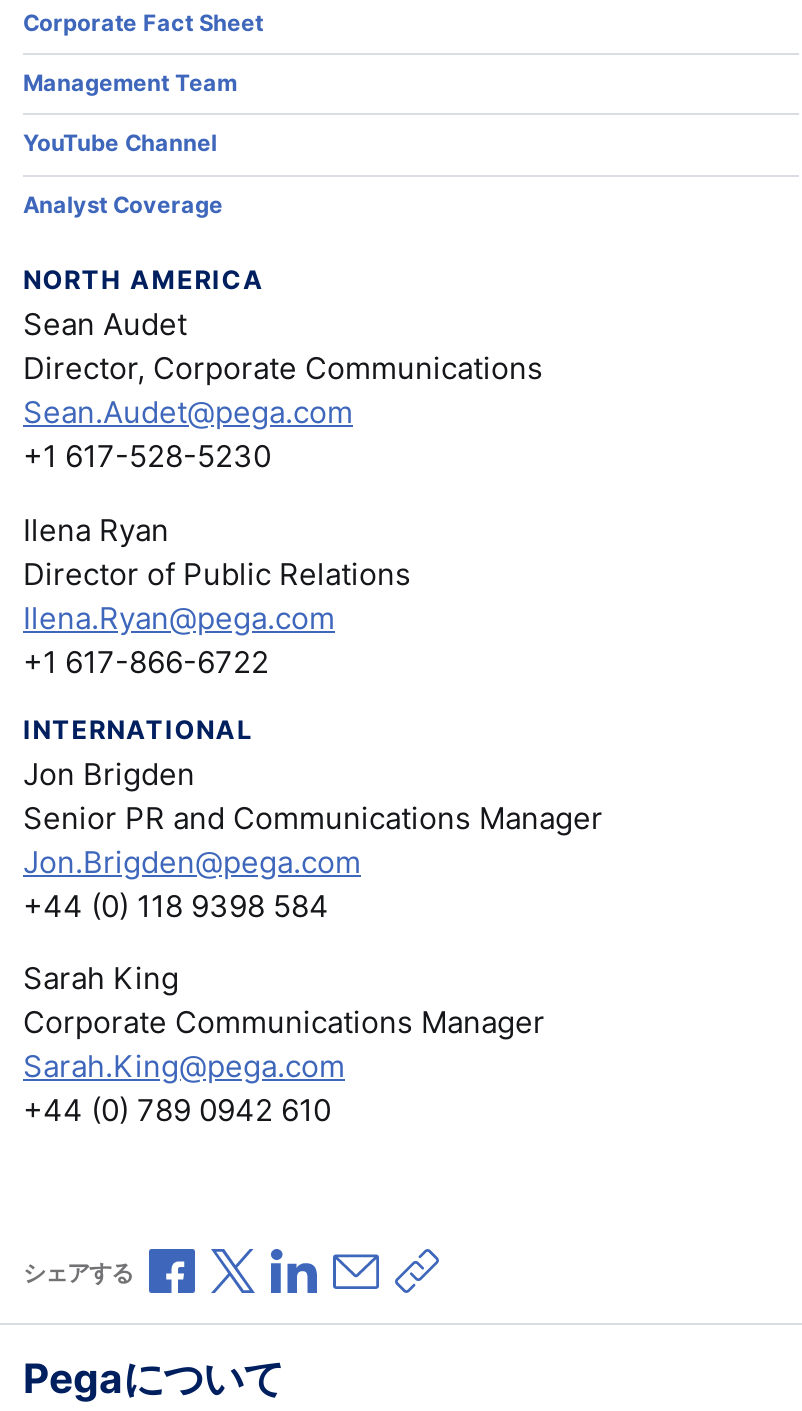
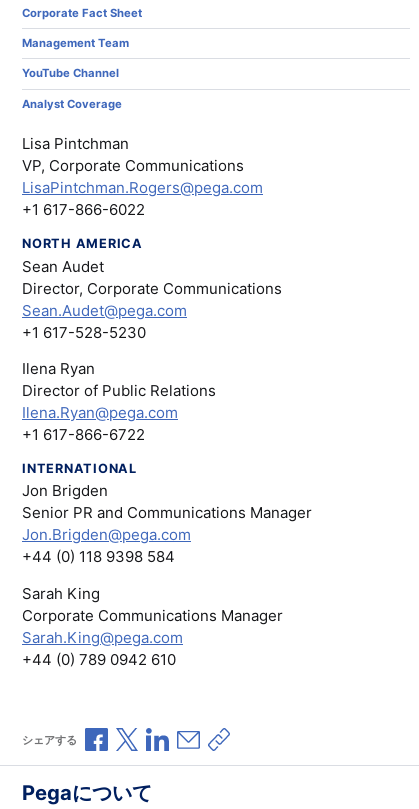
none -> [22,134,263,219] Lisa Pintchman | VP, Corporate Communications | LisaPintchman.Rogers@pega.com | +1 617-866-6022

